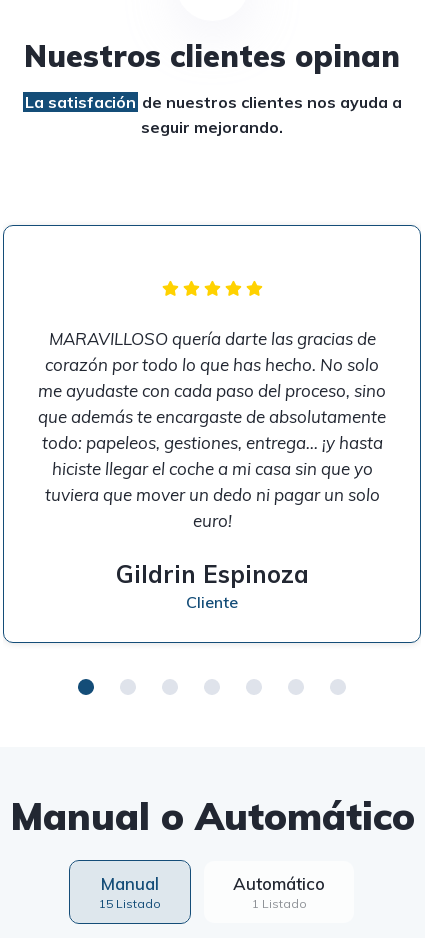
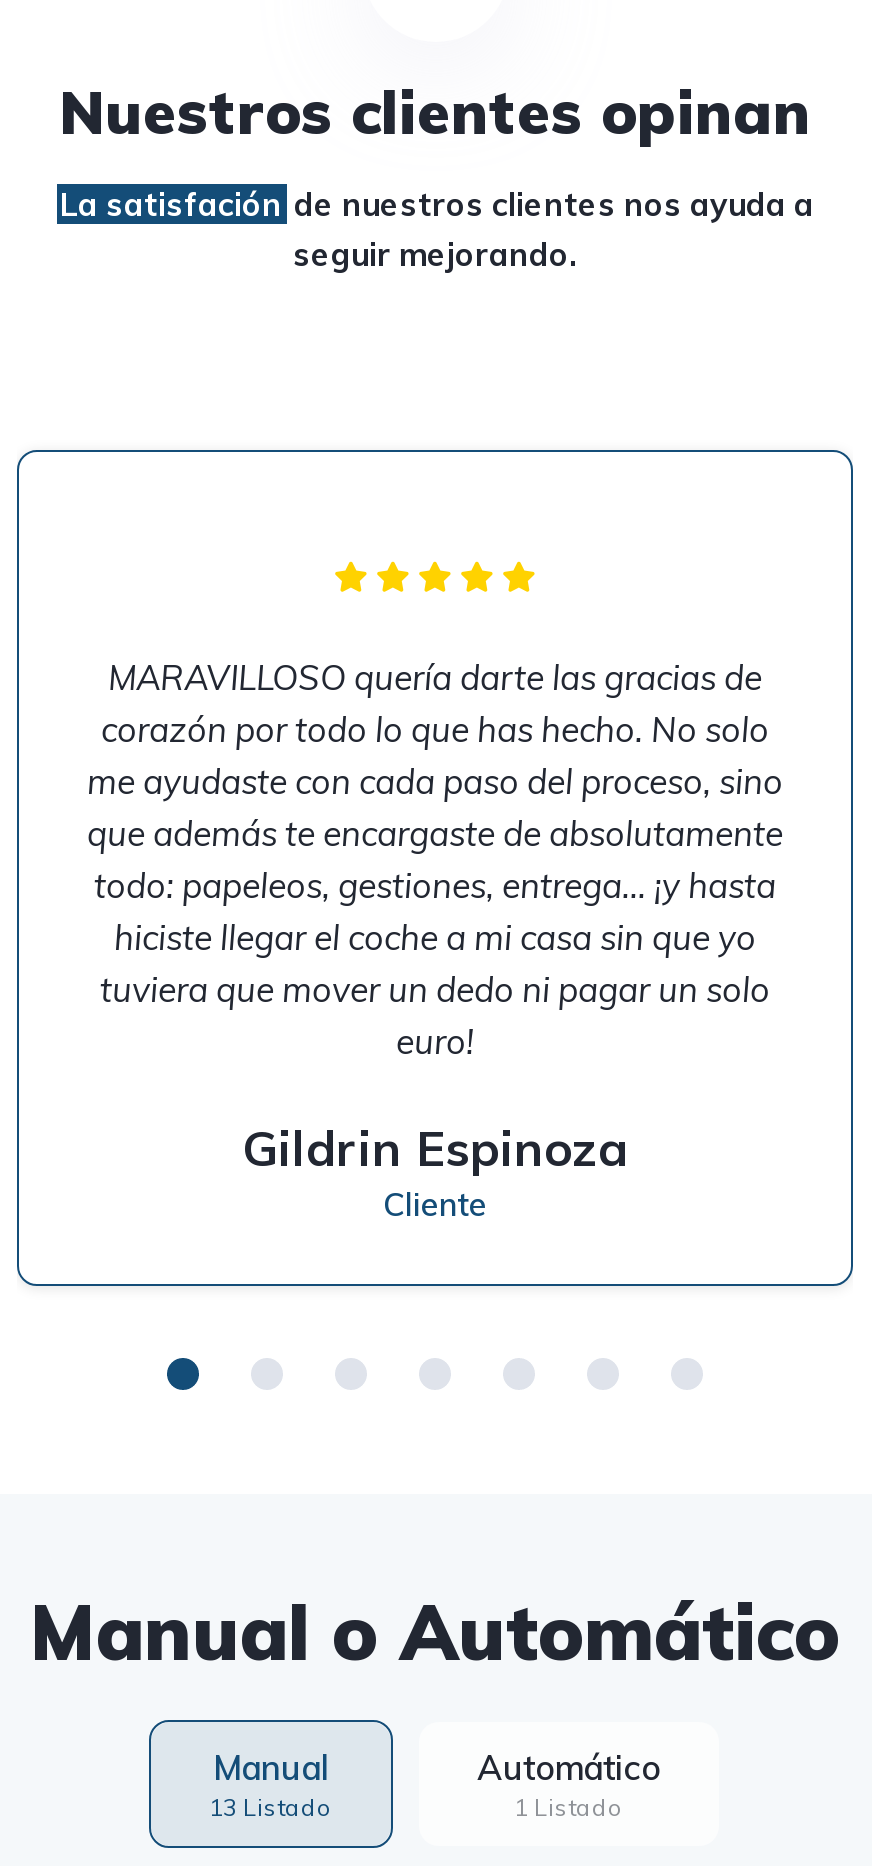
[99,895,161,910] 15 Listado -> [209,1791,333,1821] 13 Listado

